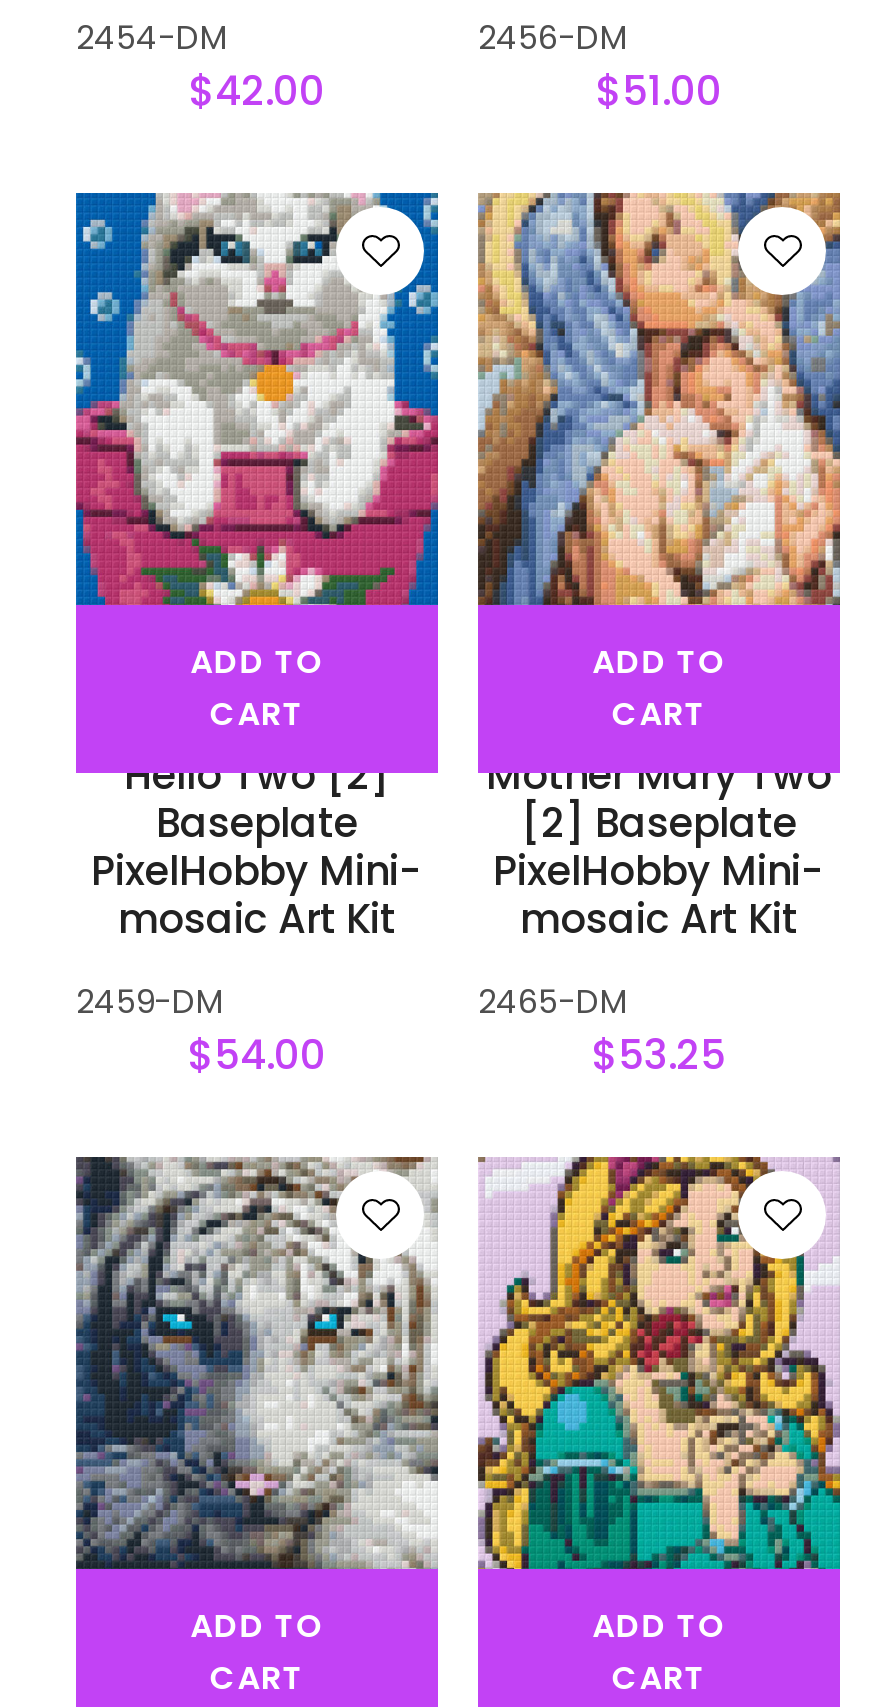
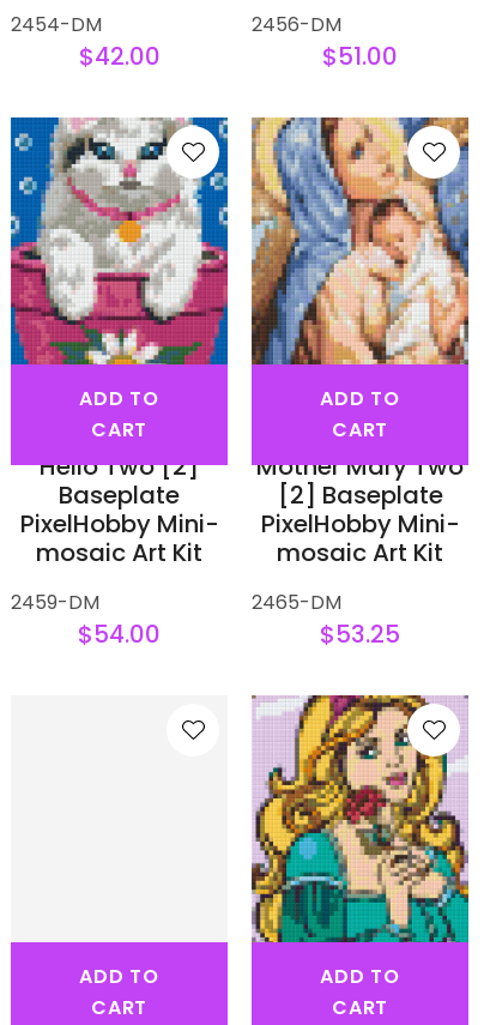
[74,1155,440,1571] [image] -> none

